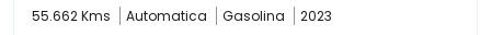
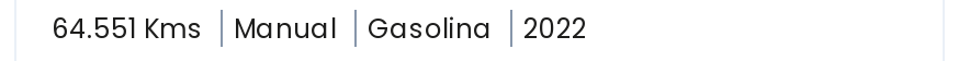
[32,7,210,25] 55.662 Kms | Automatica -> [52,10,343,47] 64.551 Kms | Manual
[300,7,332,25] 2023 -> [523,10,587,47] 2022

